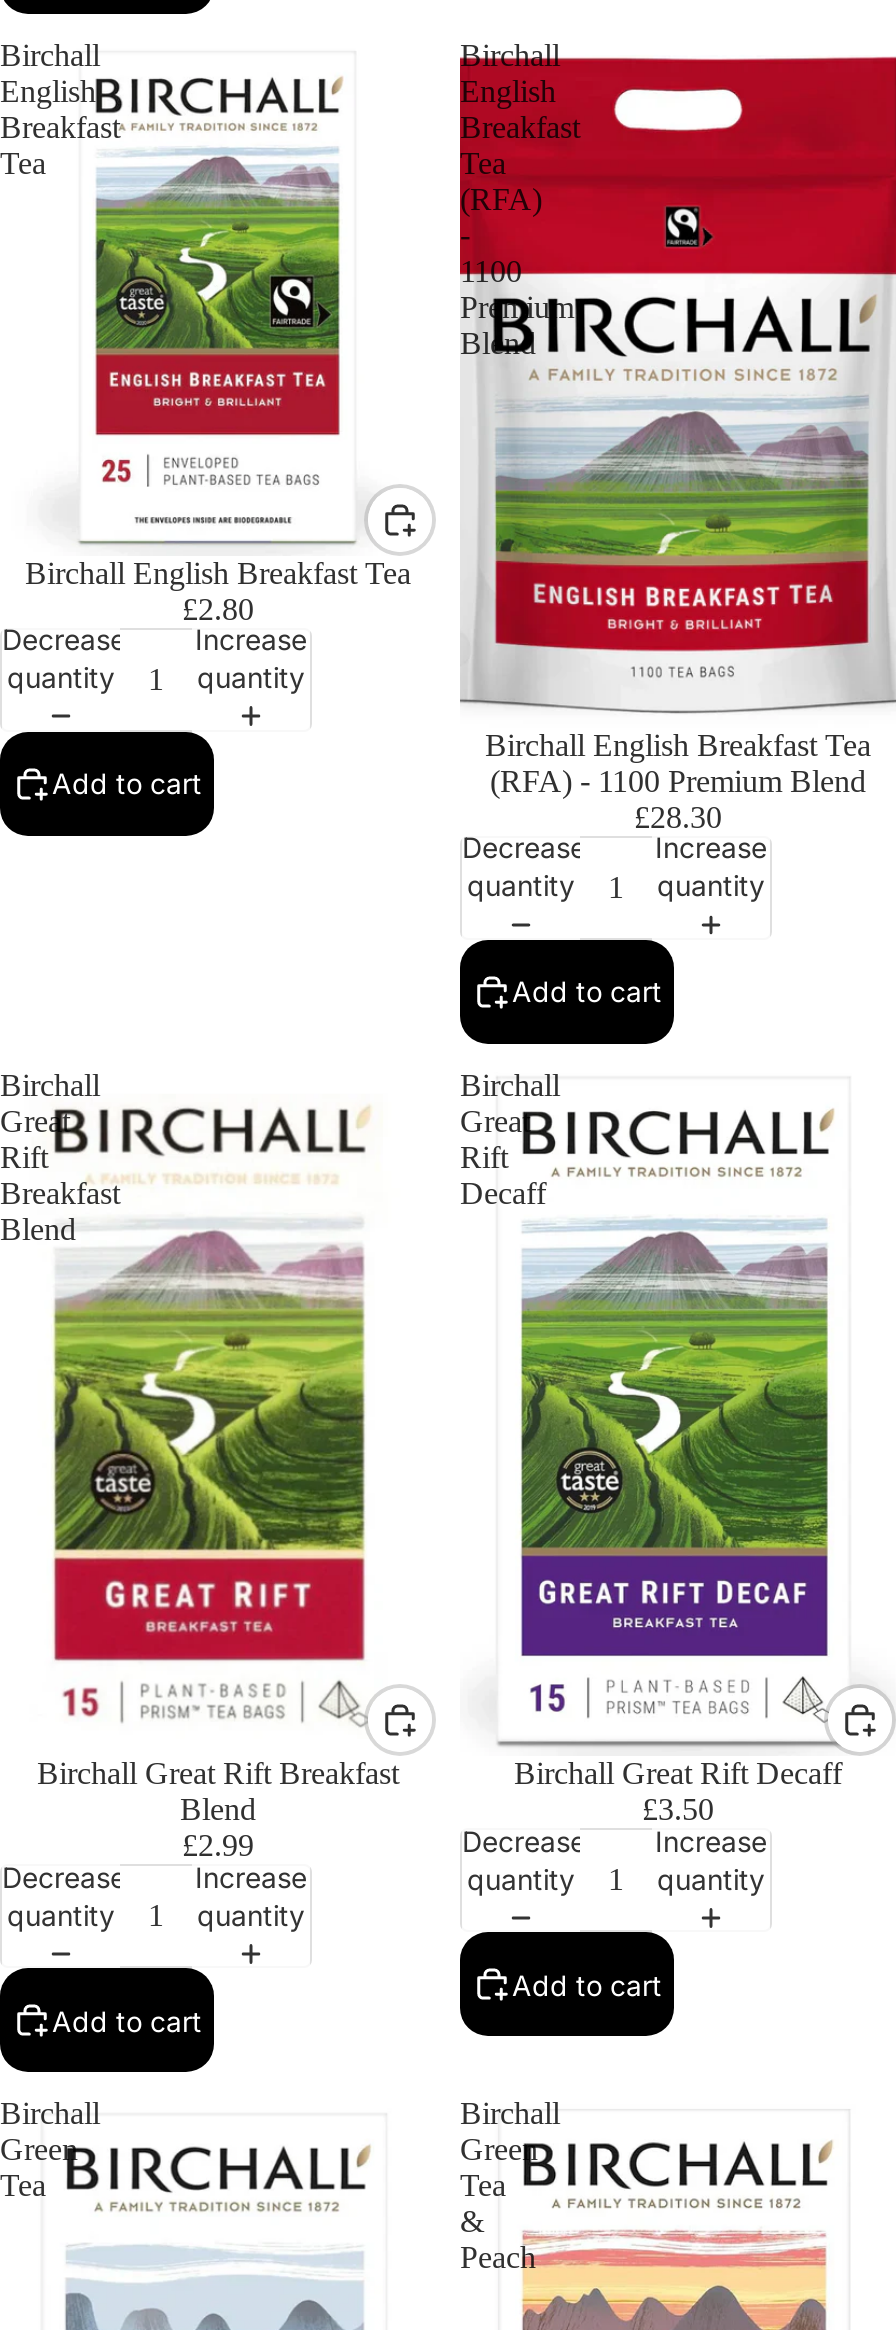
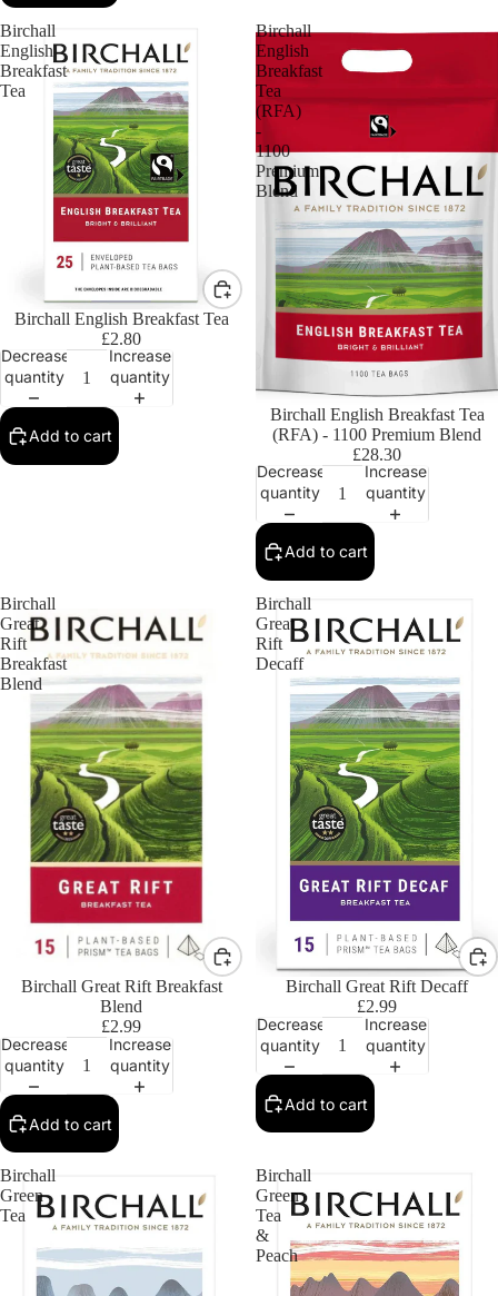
[642,1793,714,1827] £3.50 -> [357,997,397,1016] £2.99

